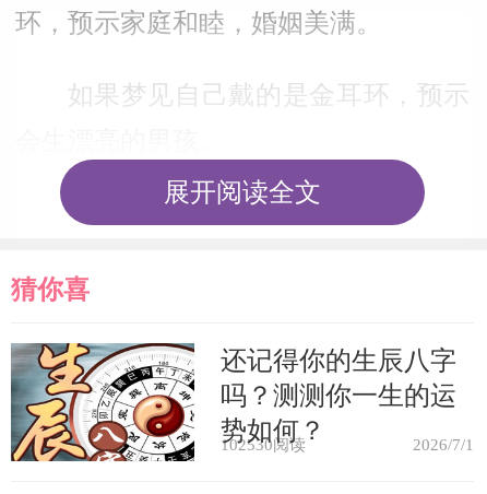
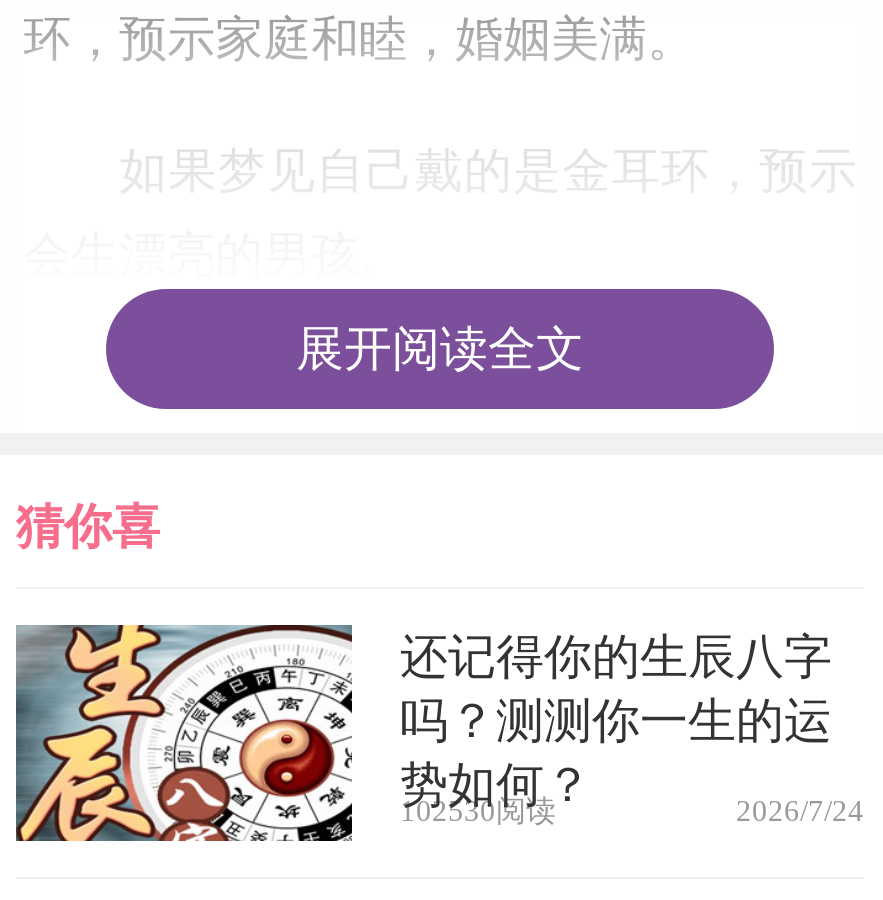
[413,436,474,454] 2026/7/1 -> [736,795,864,827] 2026/7/24

